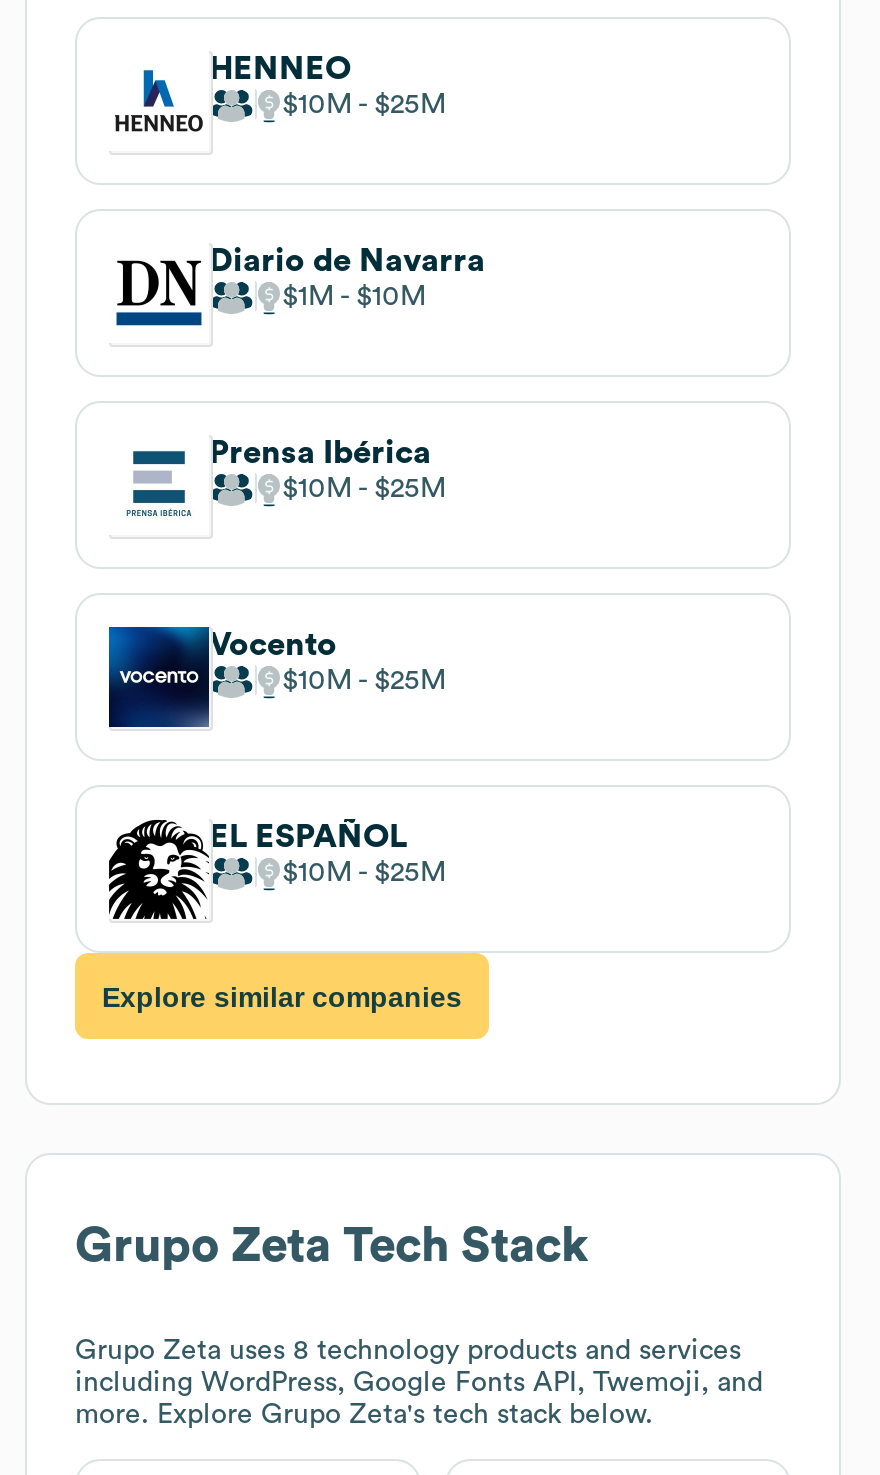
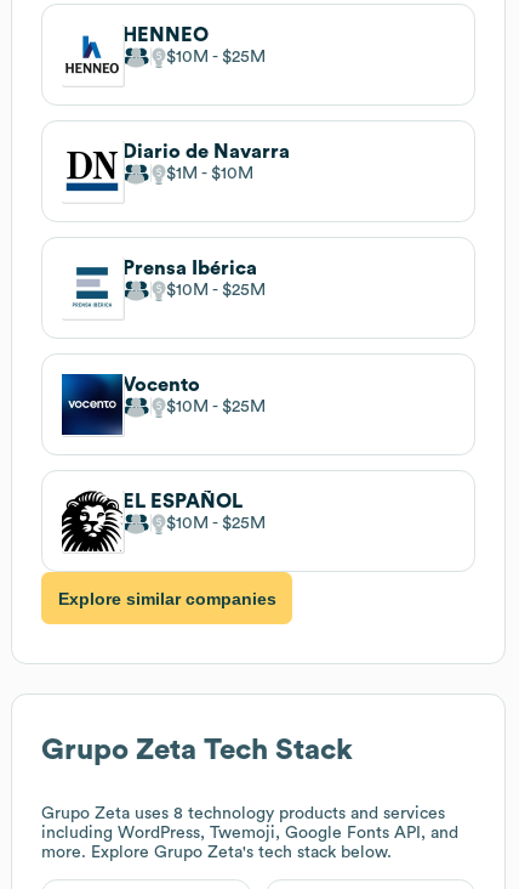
[75,1369,763,1397] including WordPress, Google Fonts API, Twemoji, and -> [41,825,458,842] including WordPress, Twemoji, Google Fonts API, and

